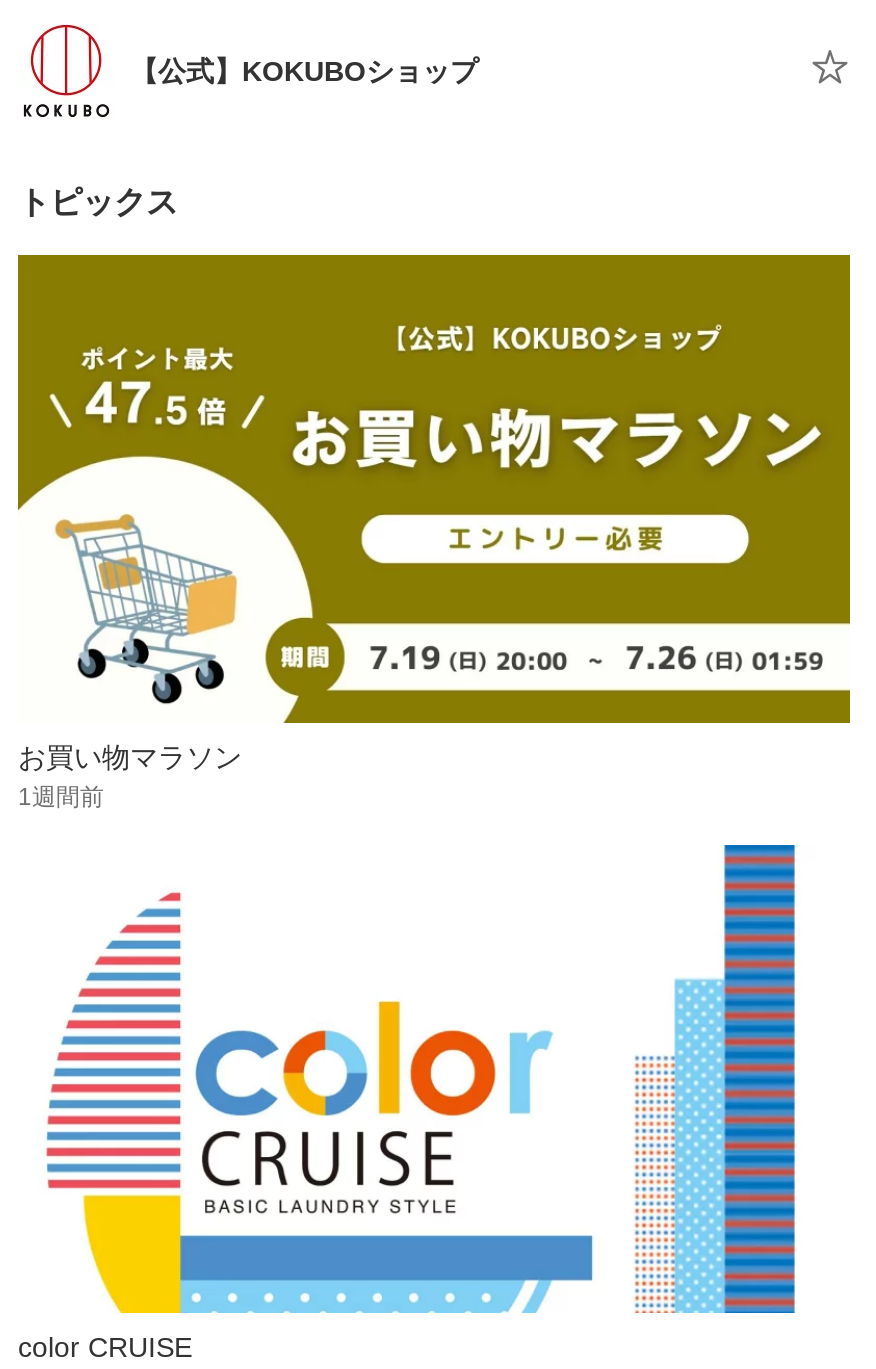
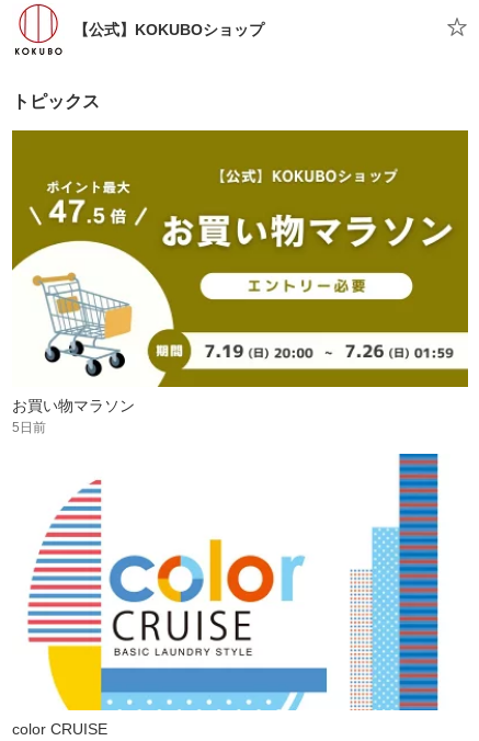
[18,783,104,811] 1週間前 -> [12,420,46,435] 5日前

